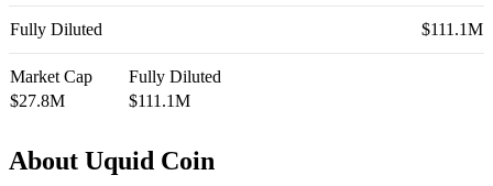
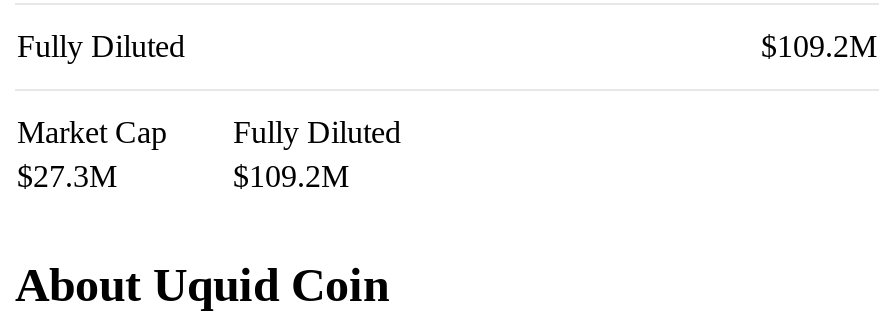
[421,20,483,39] $111.1M -> [761,29,877,63] $109.2M
[10,92,190,110] $27.8M | $111.1M -> [17,159,349,193] $27.3M | $109.2M

